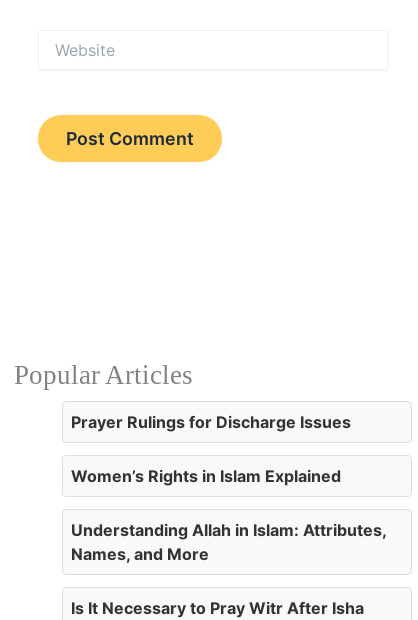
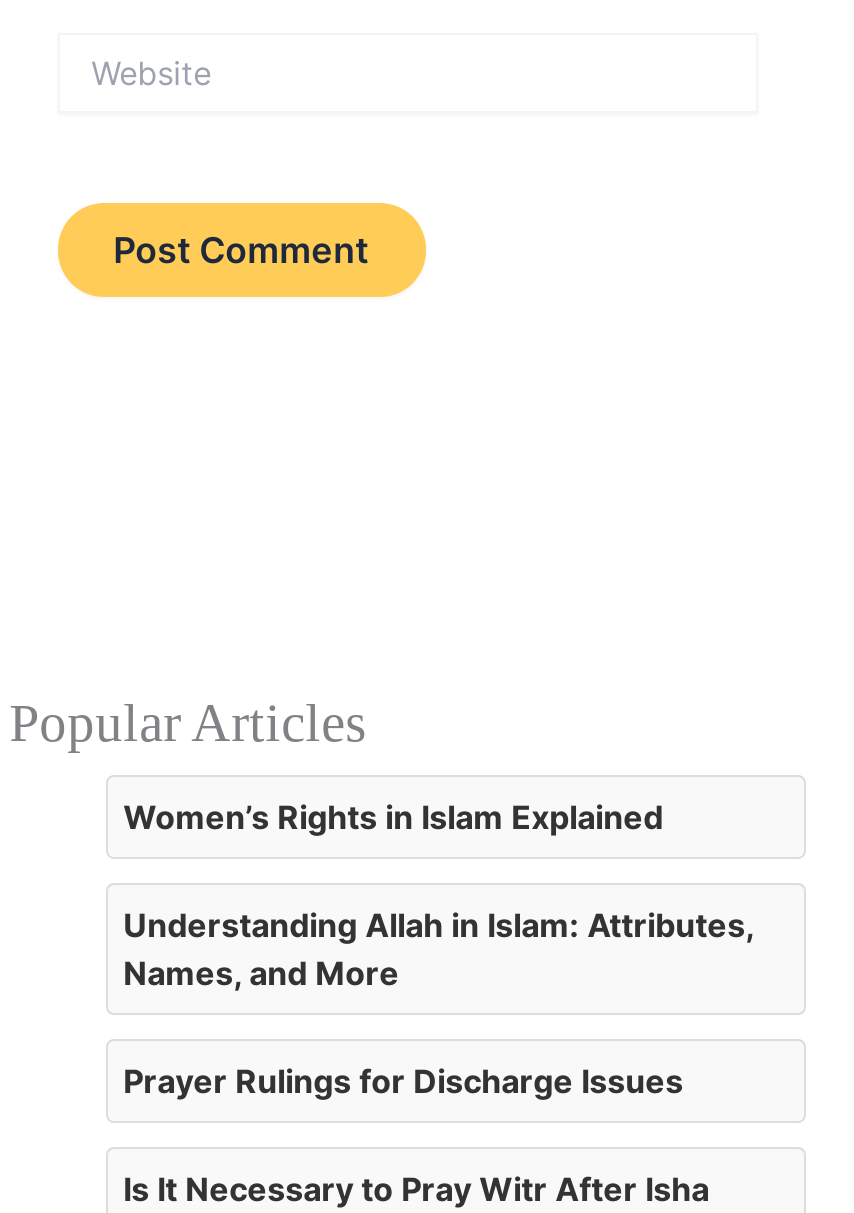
moved [71,412,351,432] -> [123,1060,683,1100]: Prayer Rulings for Discharge Issues
moved [71,466,386,564] -> [123,796,753,992]: Women’s Rights in Islam Explained | Understanding Allah in Islam: Attributes, | Names, and More

